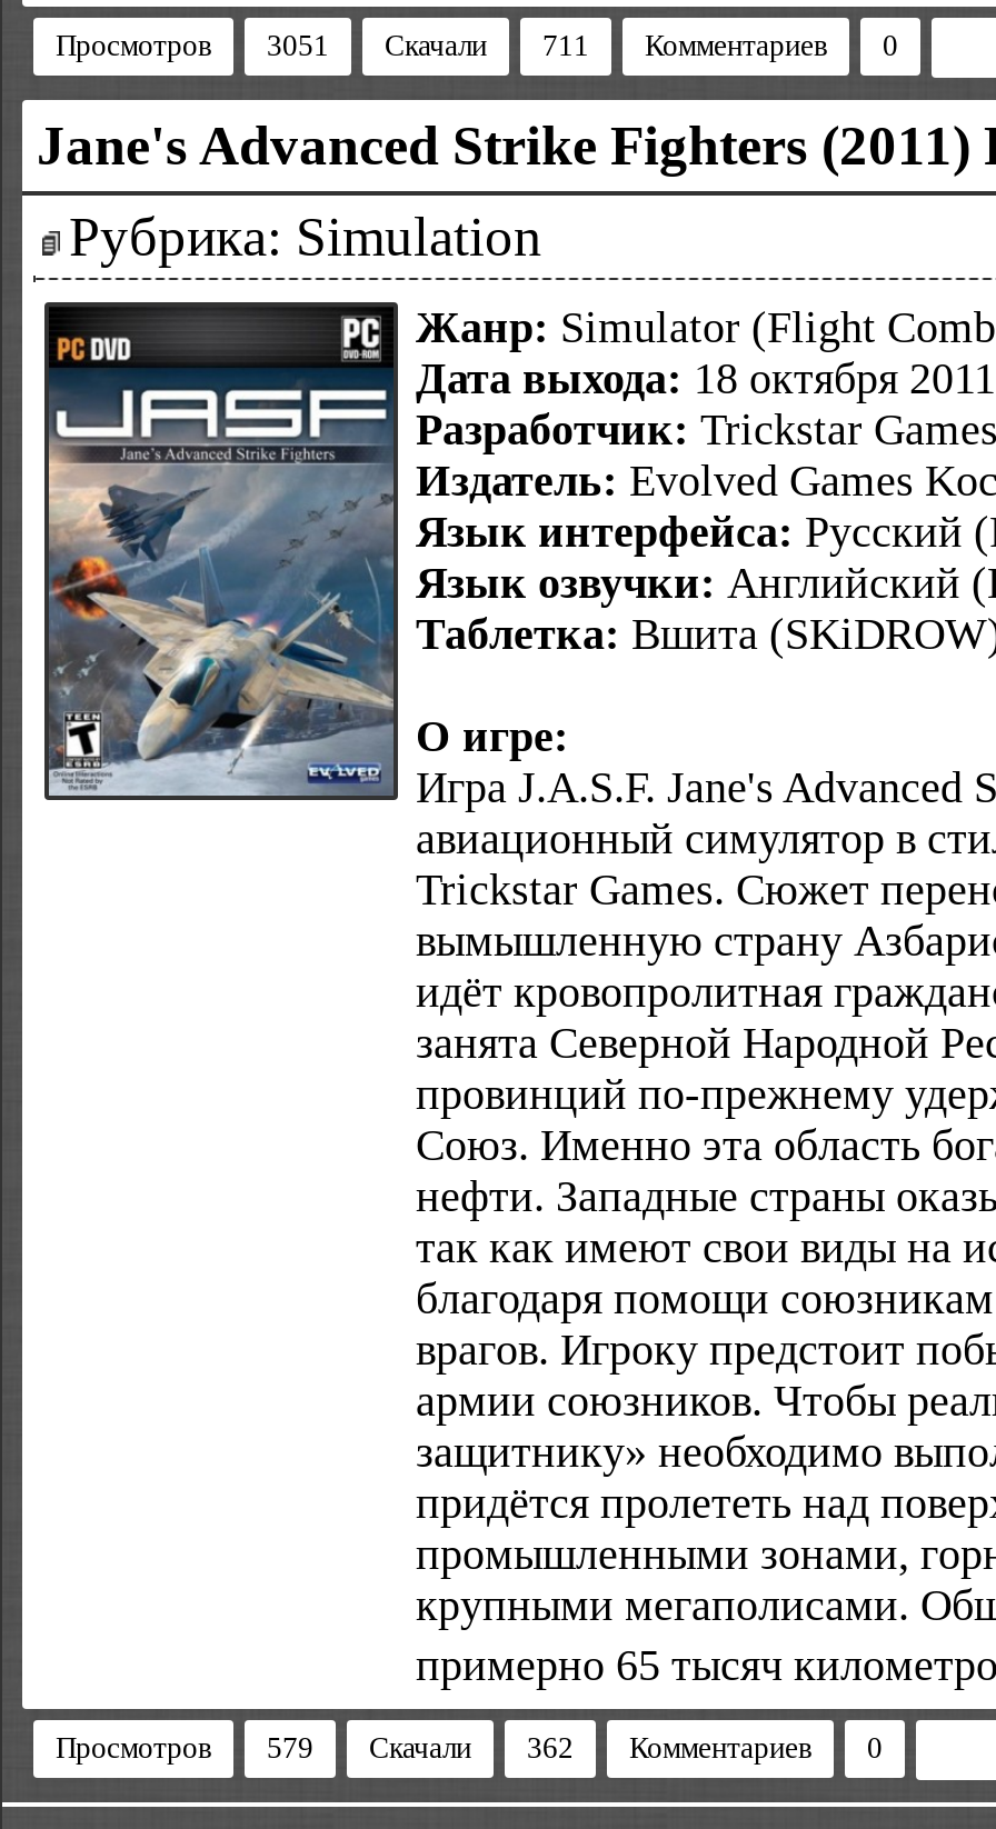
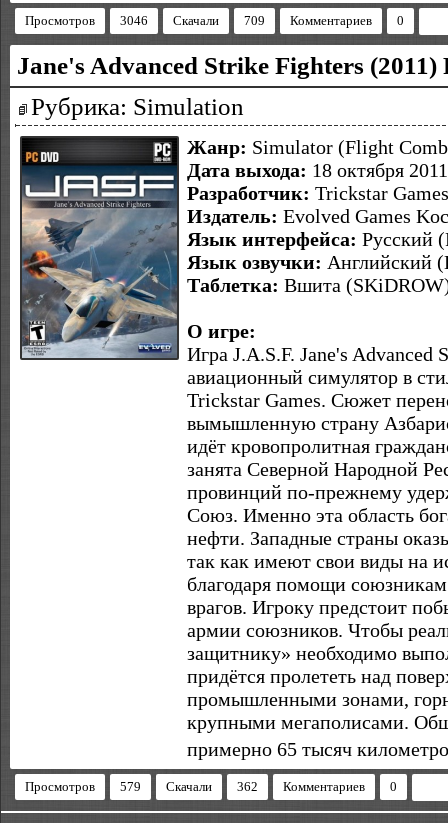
[267,29,329,62] 3051 -> [120,13,148,28] 3046
[542,29,589,62] 711 -> [244,13,265,28] 709

